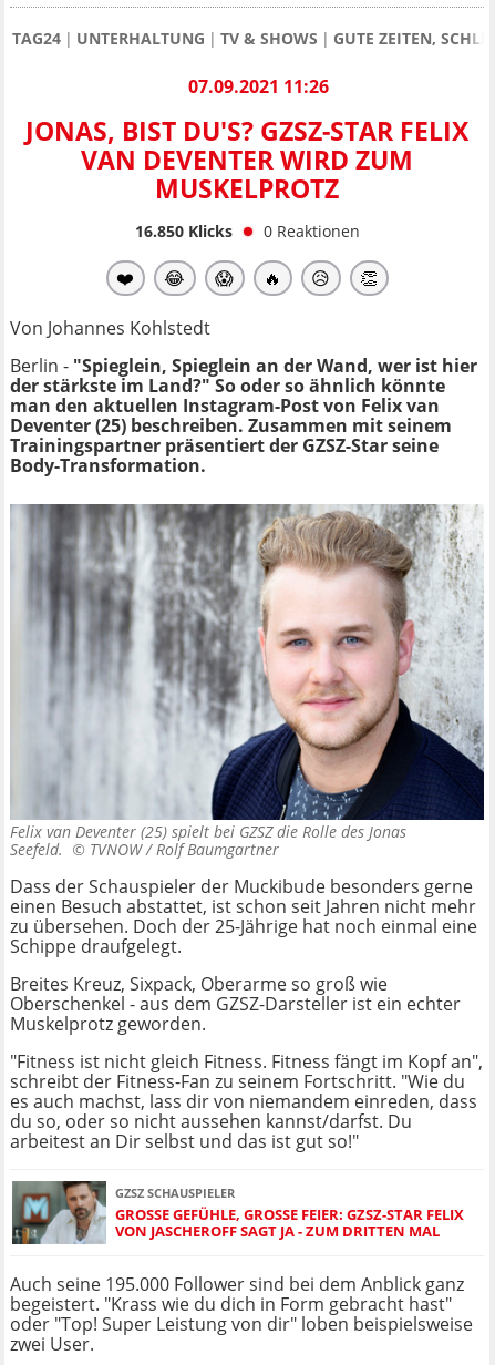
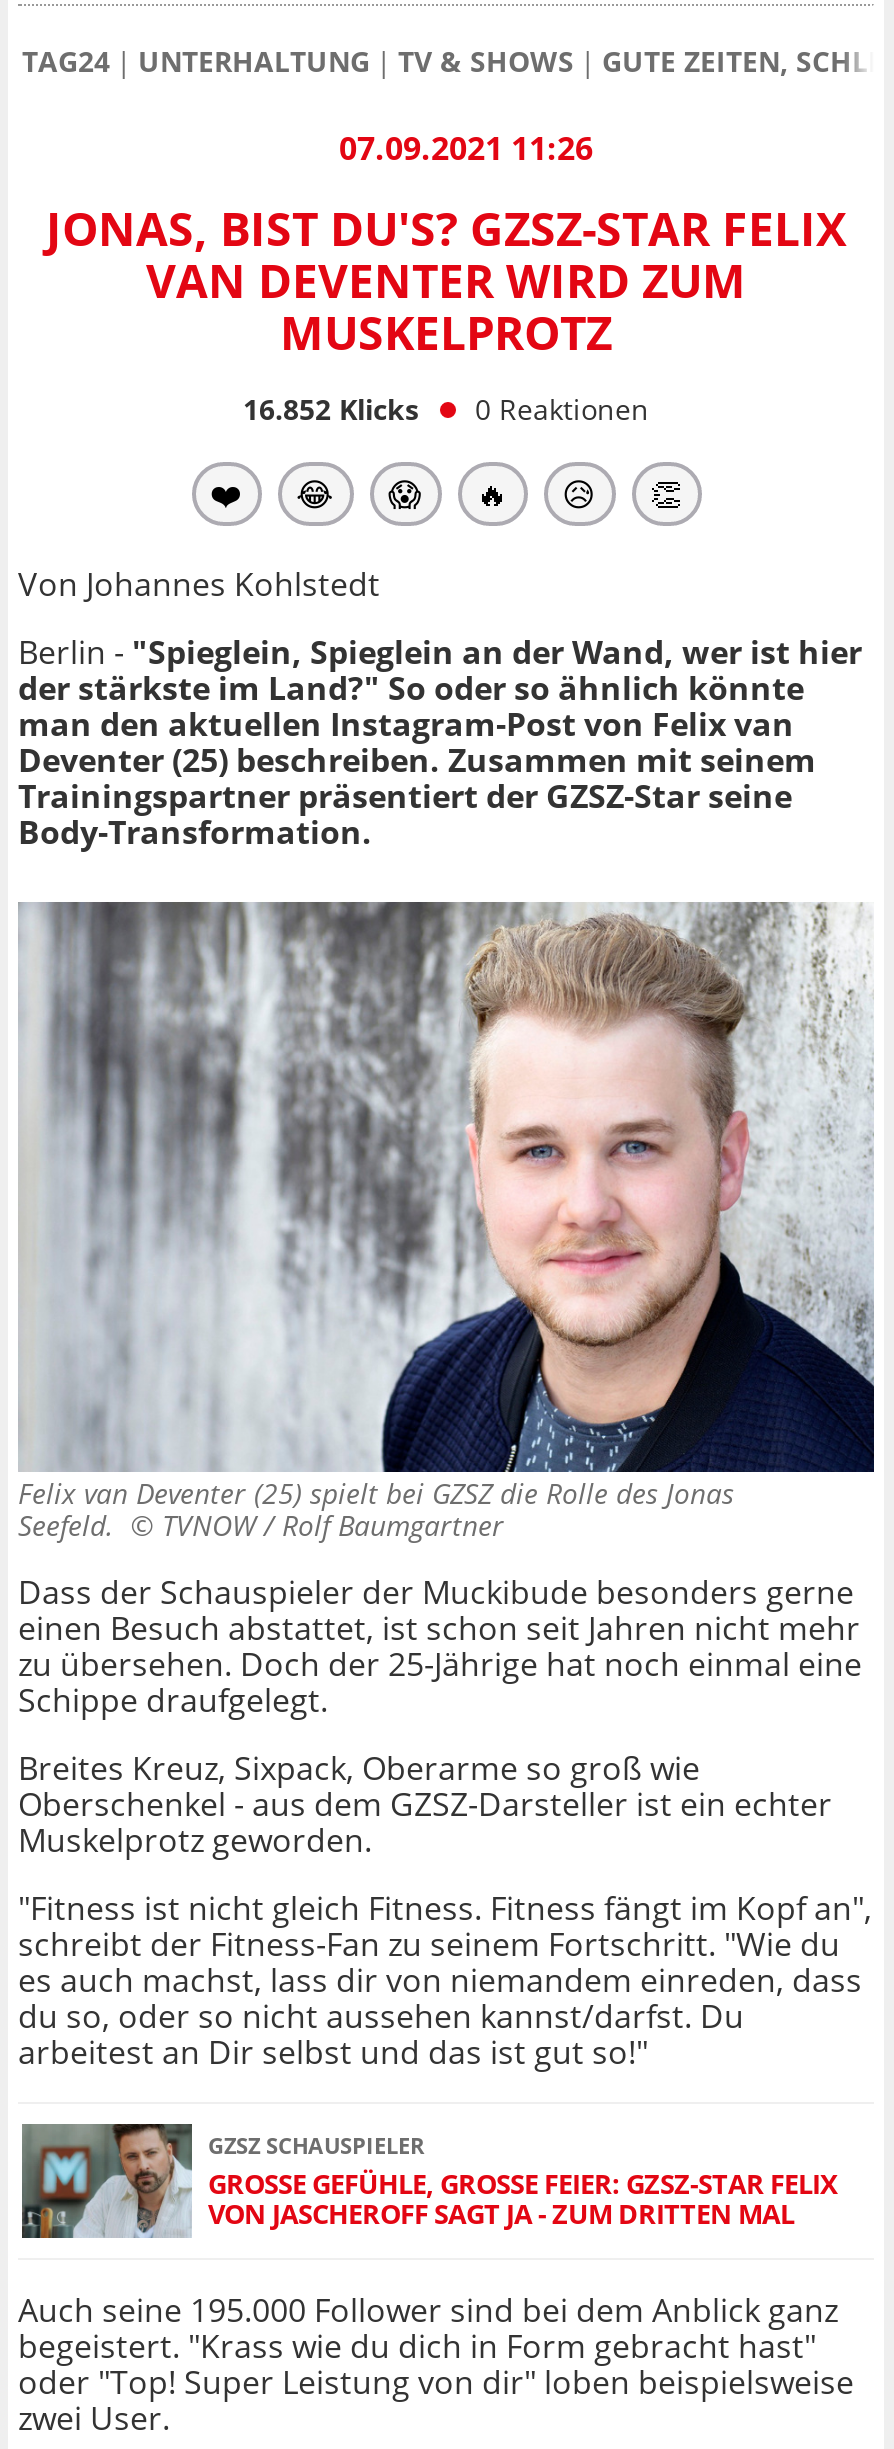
[135,220,359,241] 16.850 Klicks 0 Reaktionen -> [243,390,649,428] 16.852 Klicks 0 Reaktionen

